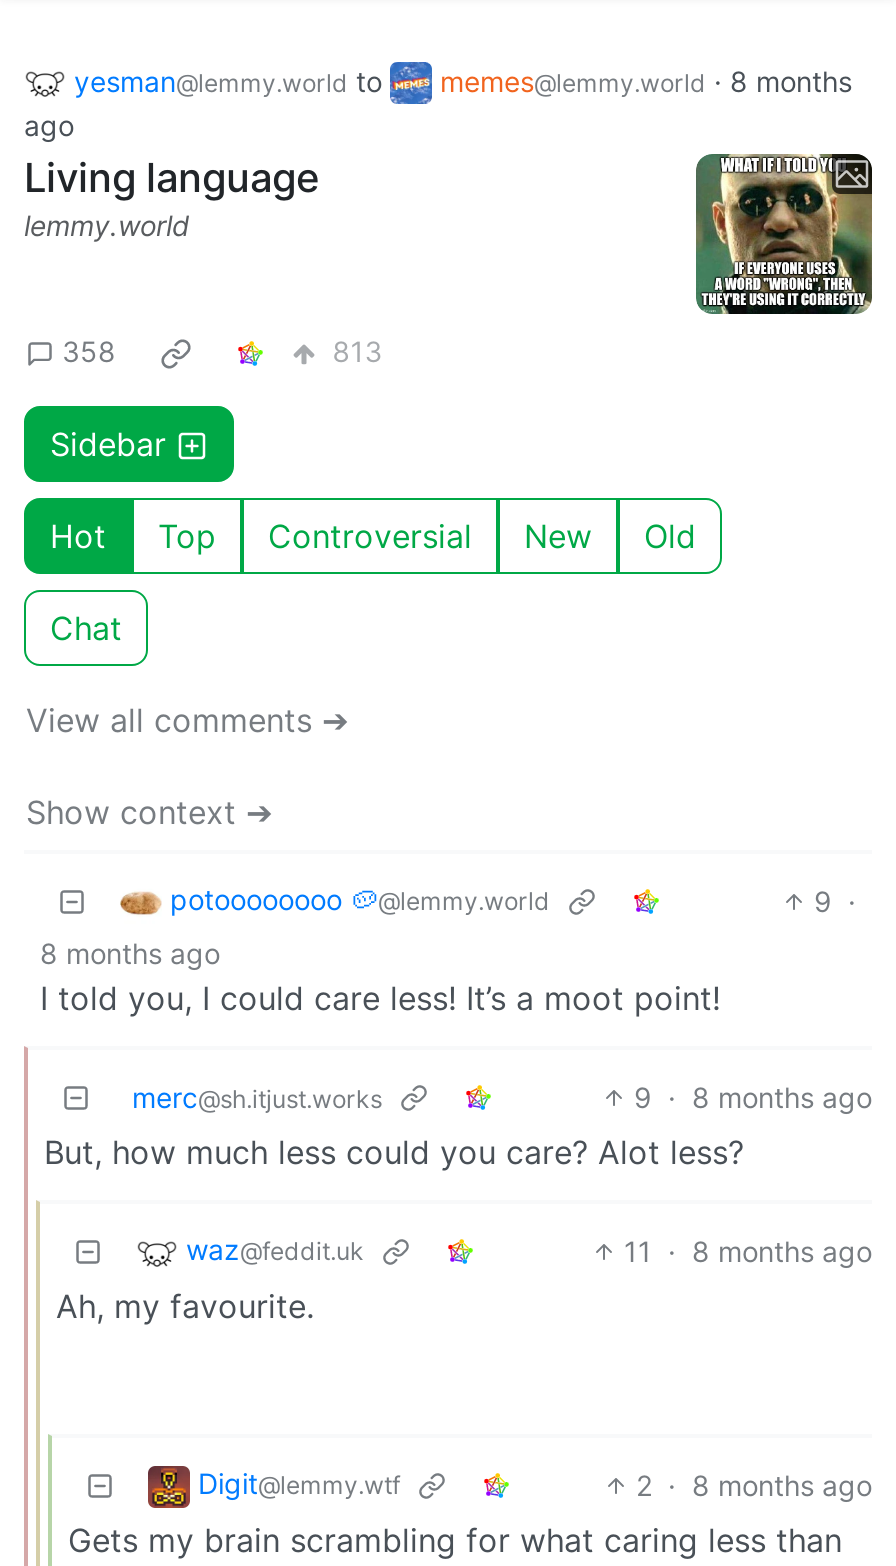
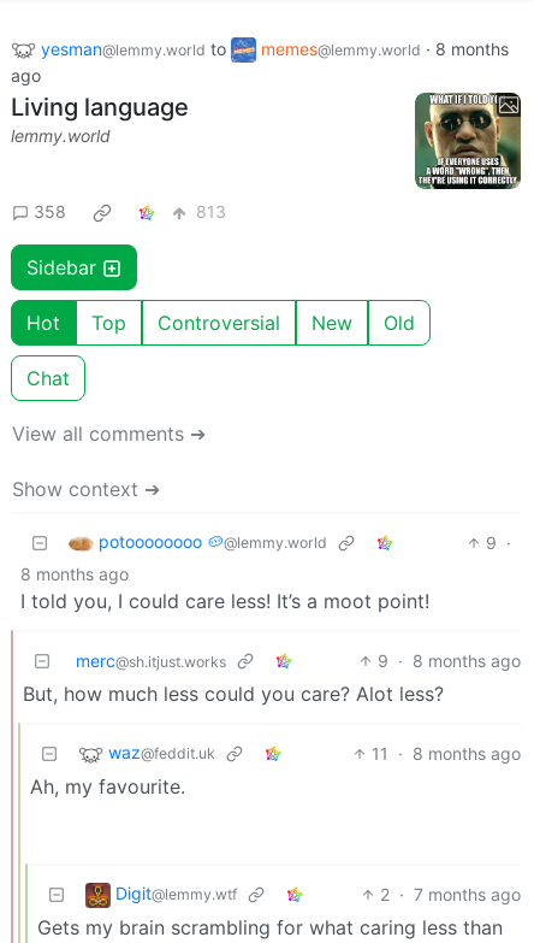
[636,1468,872,1502] 2 · 8 months ago -> [380,884,521,904] 2 · 7 months ago

